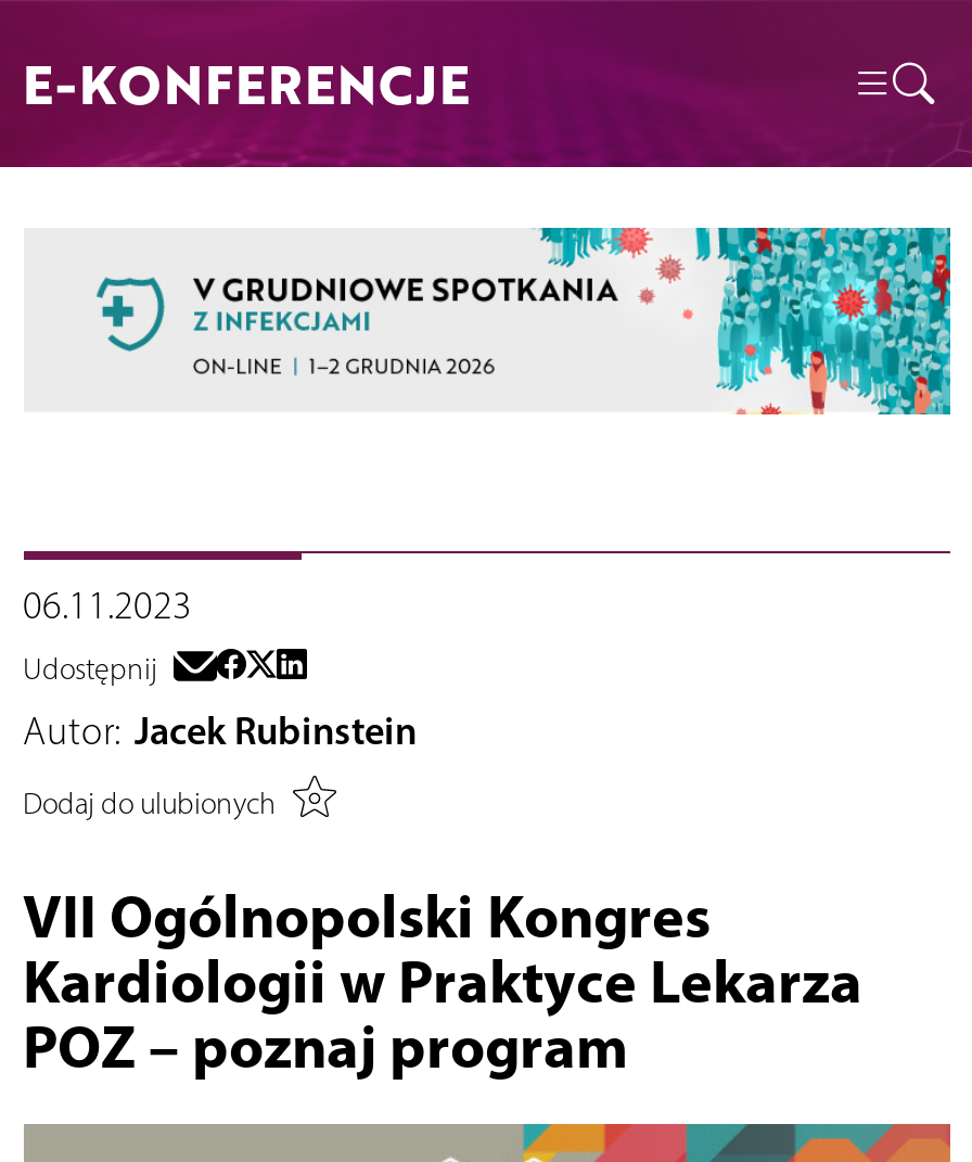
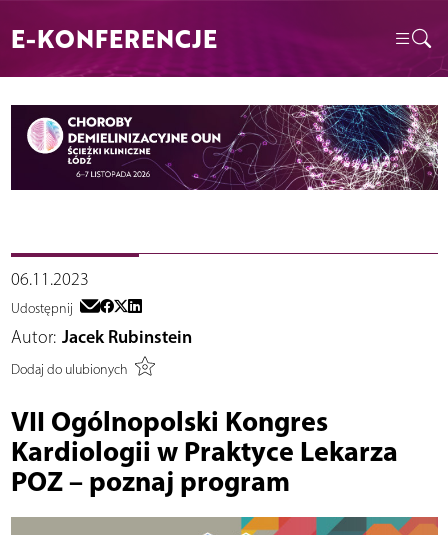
[24,226,952,417] [image] -> [10,104,439,191] [image]

